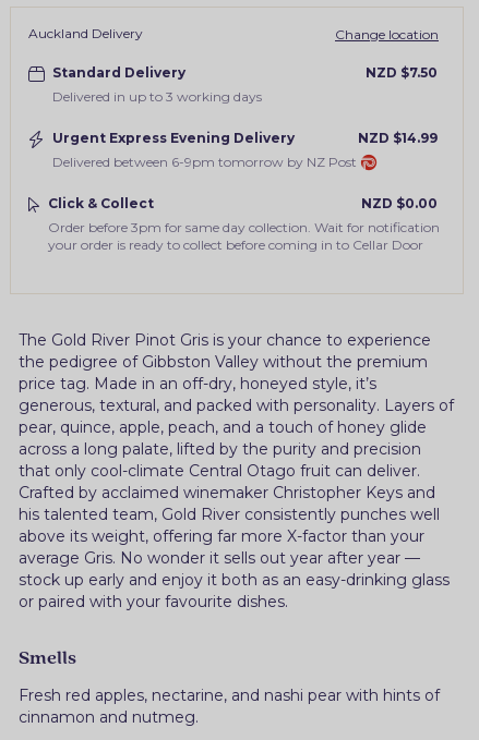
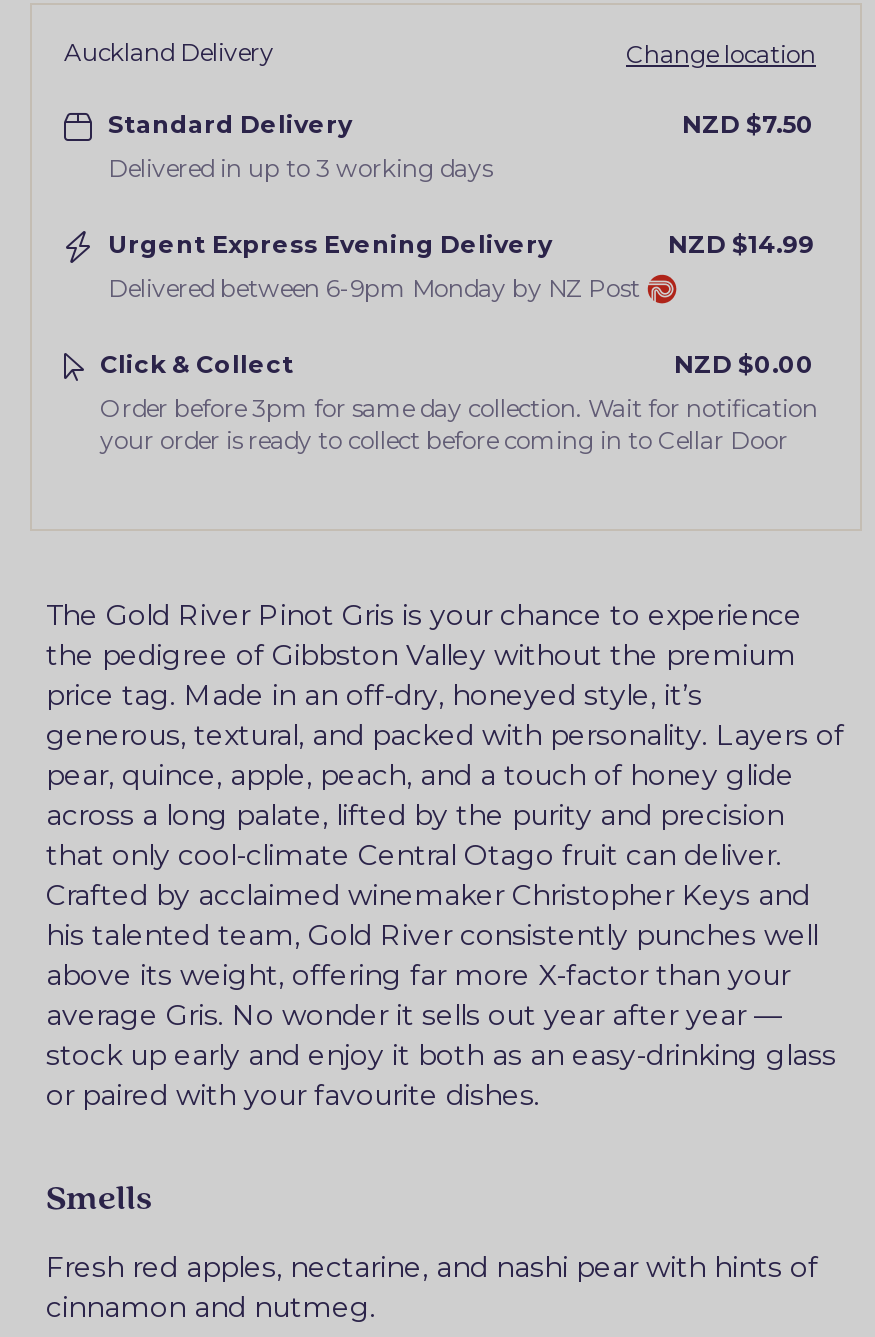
[52,154,360,170] Delivered between 6-9pm tomorrow by NZ Post -> [108,273,646,303] Delivered between 6-9pm Monday by NZ Post

